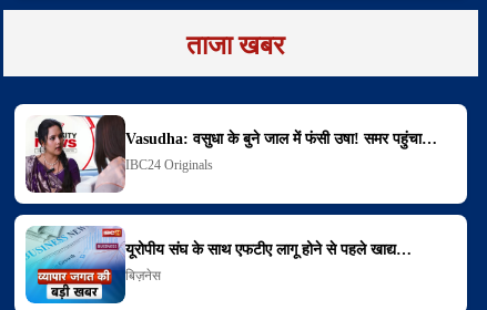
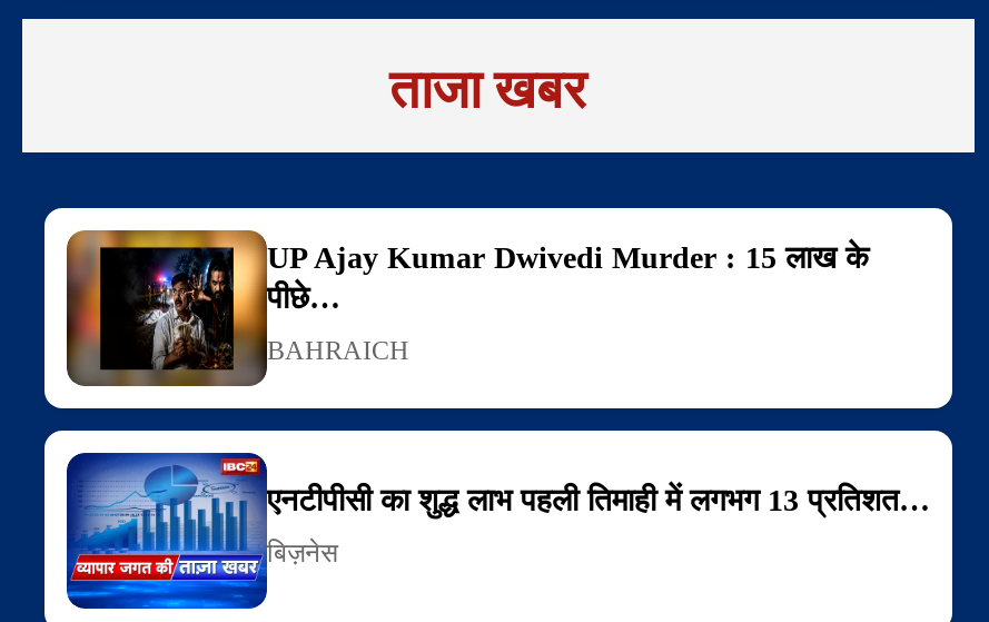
[24,114,437,193] [image] | Vasudha: वसुधा के बुने जाल में फंसी उषा! समर पहुंचा… -> [65,228,868,388] [image] | UP Ajay Kumar Dwivedi Murder : 15 लाख के | पीछे…
[125,157,213,173] IBC24 Originals -> [267,335,409,367] BAHRAICH
[24,226,412,304] [image] | यूरोपीय संघ के साथ एफटीए लागू होने से पहले खाद्य… -> [65,451,930,611] [image] | एनटीपीसी का शुद्ध लाभ पहली तिमाही में लगभग 13 प्रतिशत…

